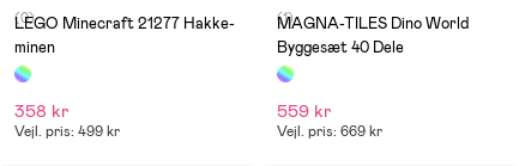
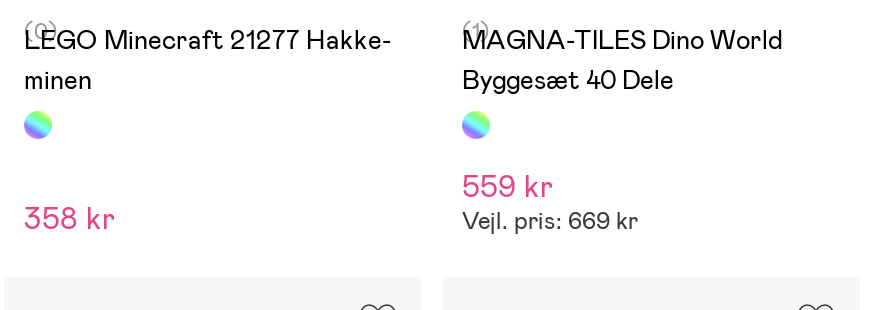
[14,122,120,141] Vejl. pris: 499 kr -> none

